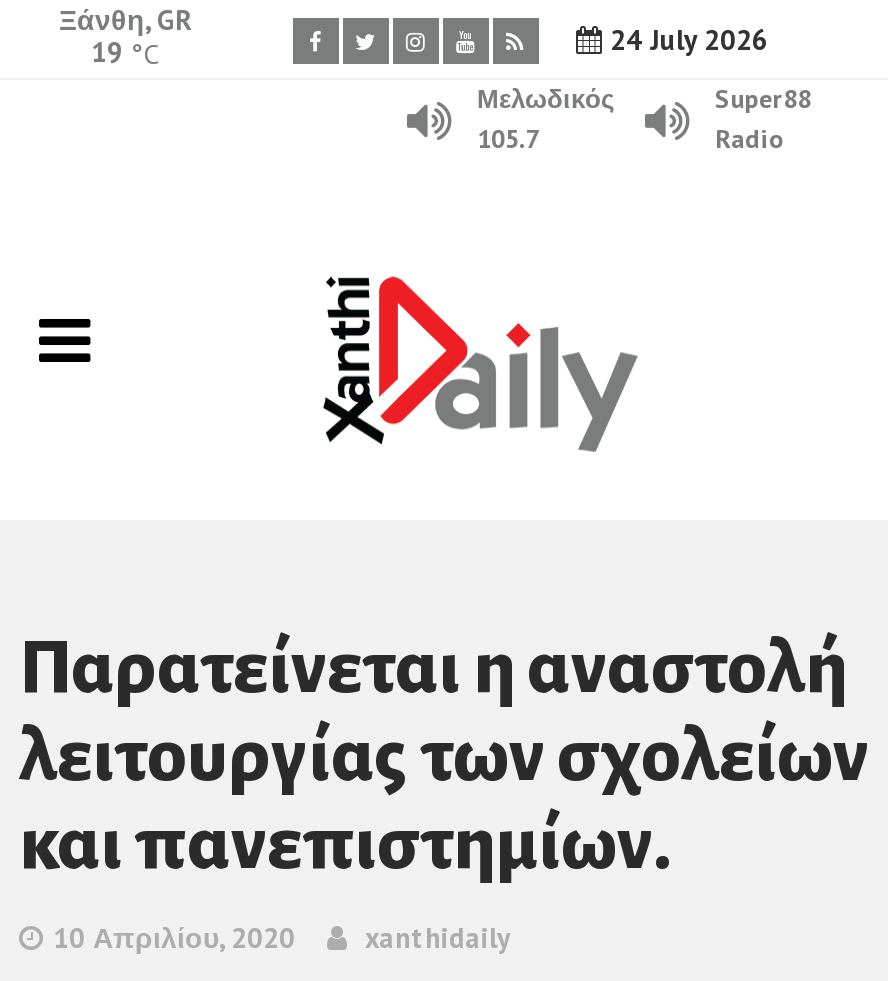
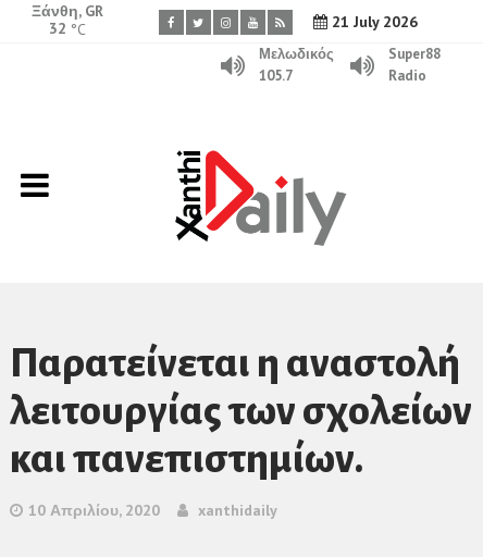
[602,22,768,58] 24 July 2026 -> [327,12,417,32] 21 July 2026
[91,34,159,72] 19 °C -> [49,18,86,39] 32 °C

